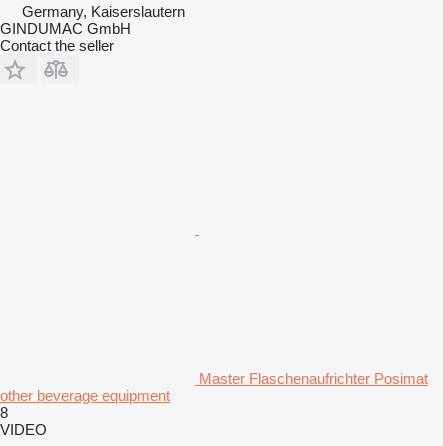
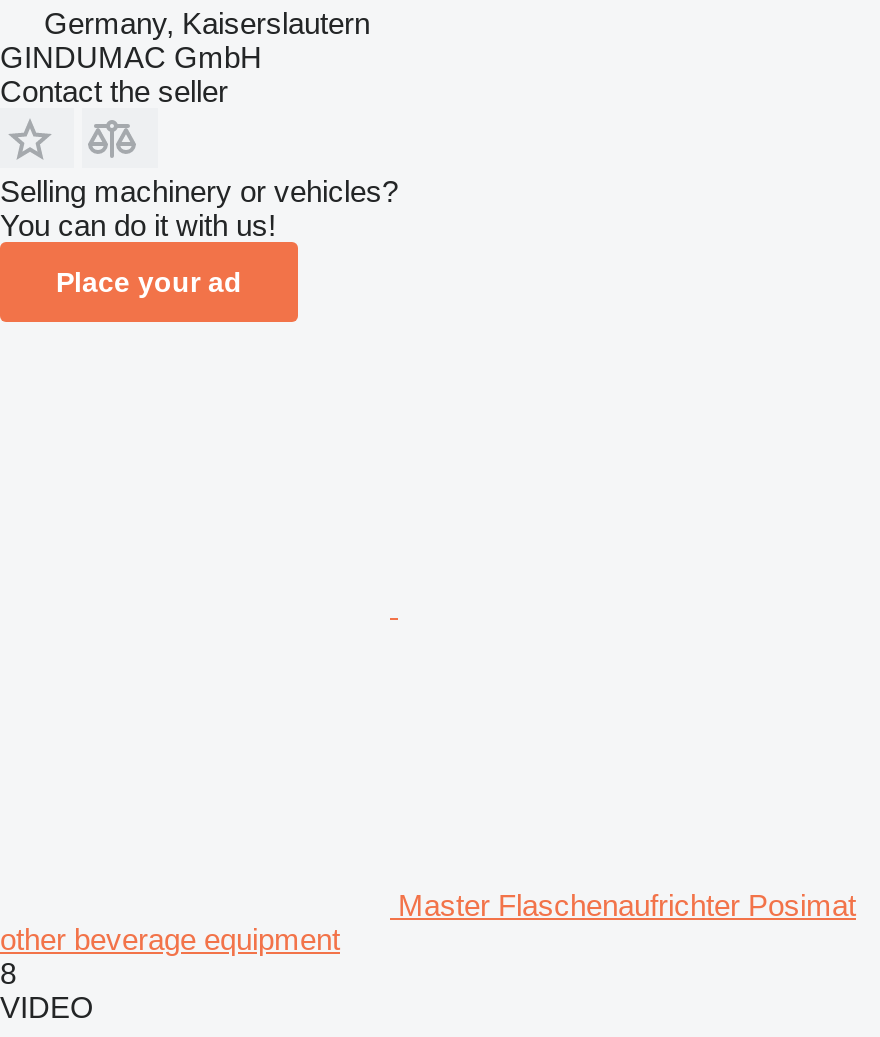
none -> [0,174,398,298] Selling machinery or vehicles? | You can do it with us! | Place your ad

